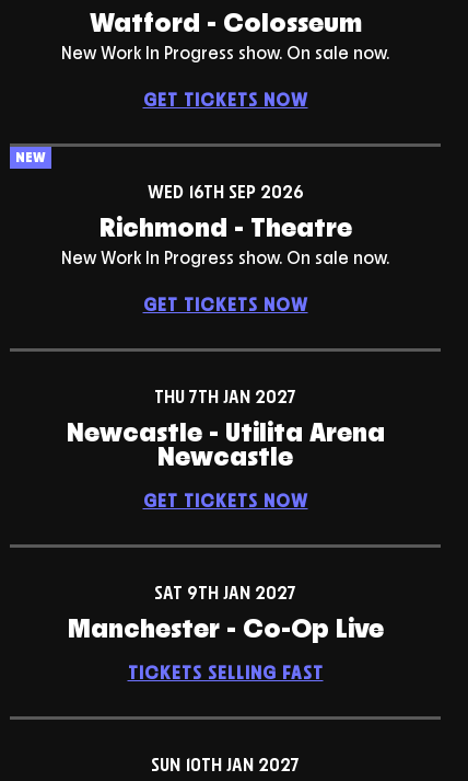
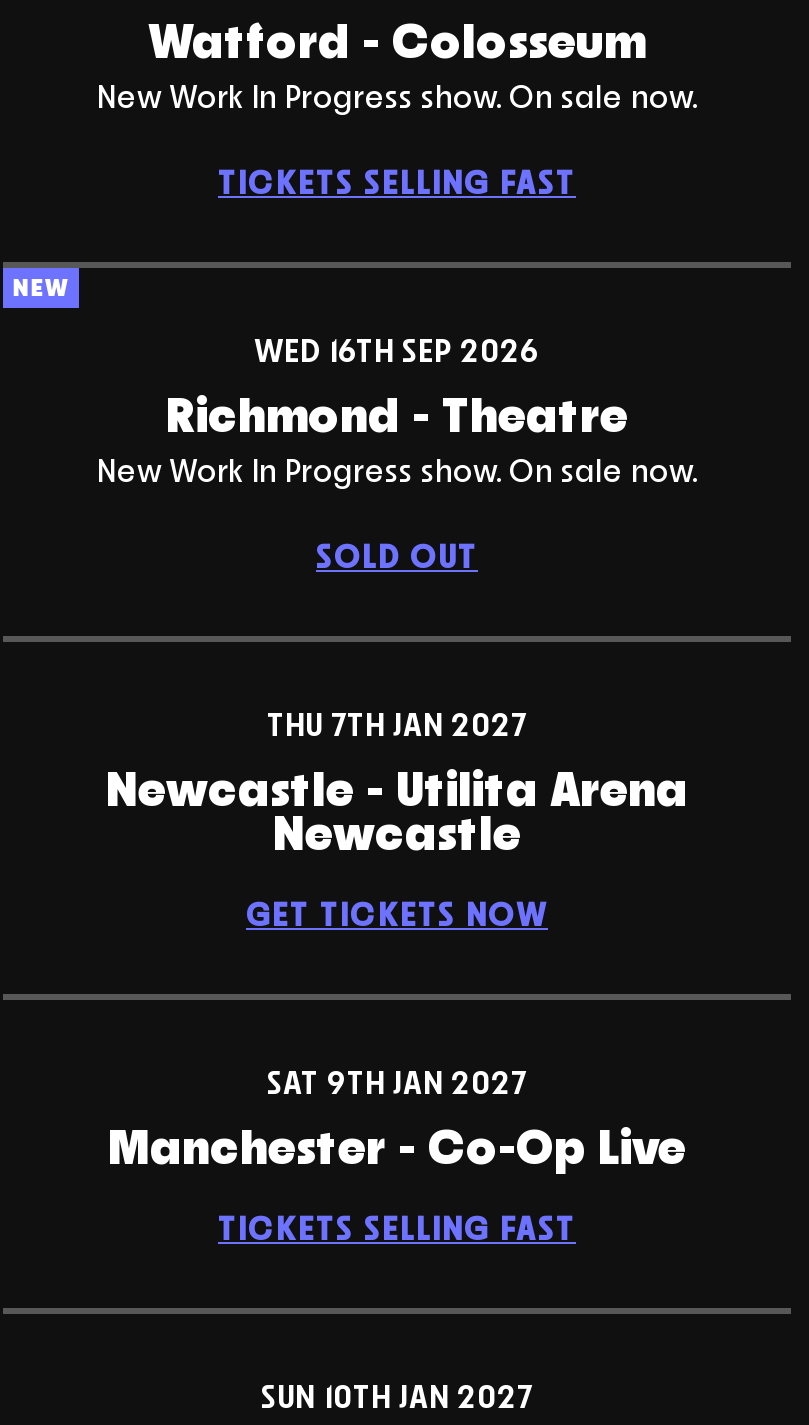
[143,89,308,111] GET TICKETS NOW -> [218,162,576,202] TICKETS SELLING FAST
[143,293,308,315] GET TICKETS NOW -> [316,536,478,576] SOLD OUT

